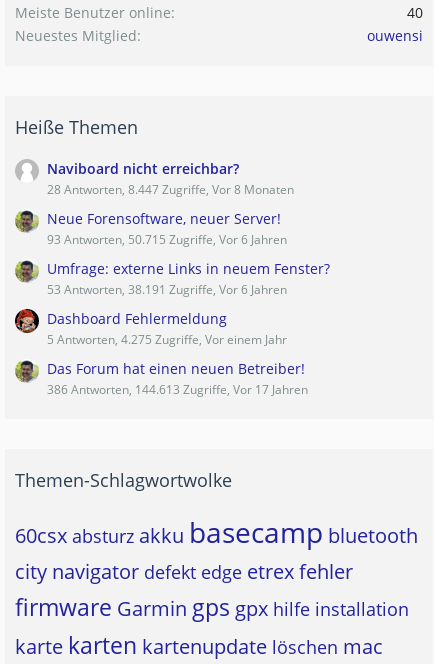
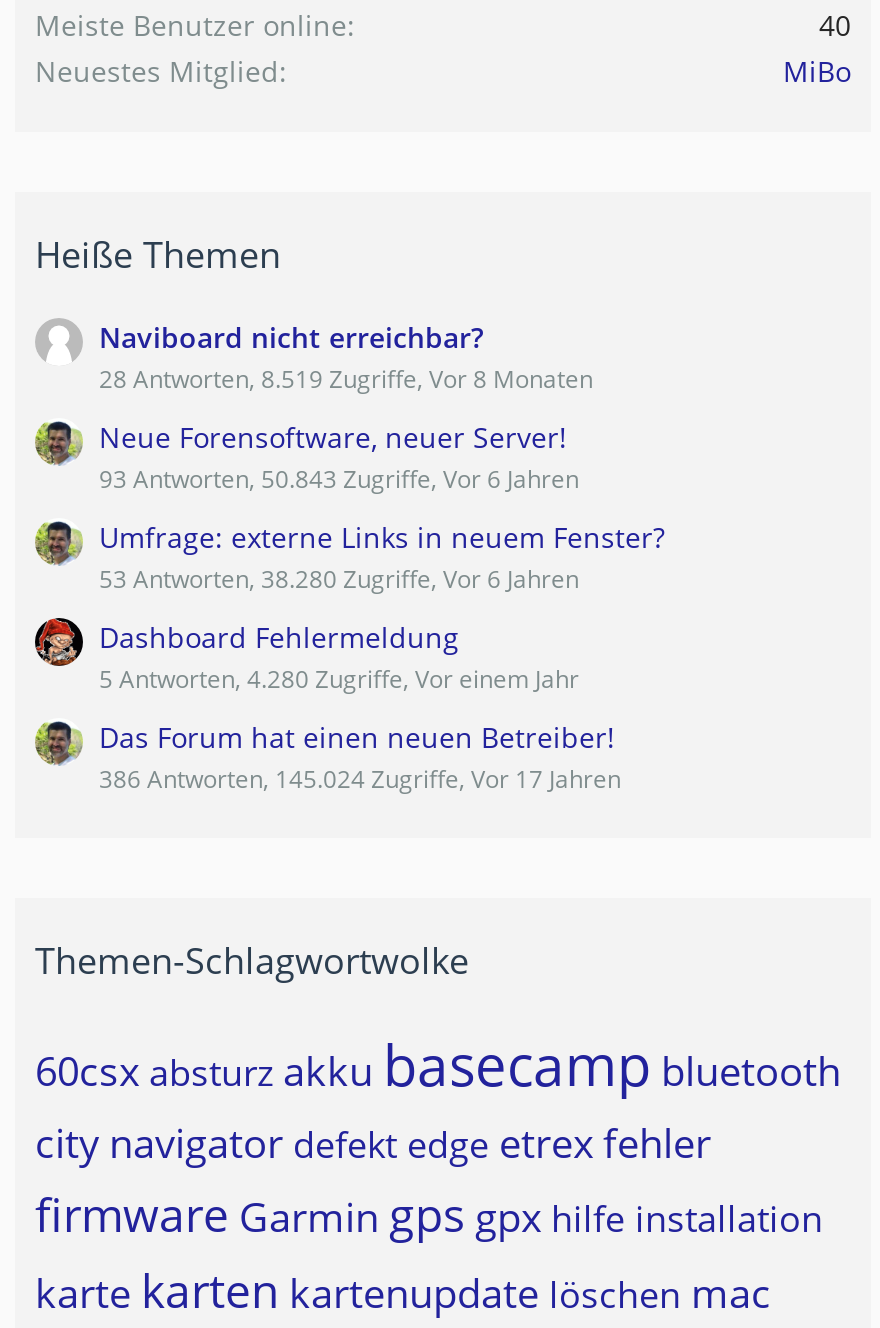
[367,26,423,45] ouwensi -> [783,52,851,90] MiBo
[47,181,294,198] 28 Antworten, 8.447 Zugriffe, Vor 8 Monaten -> [99,362,593,396] 28 Antworten, 8.519 Zugriffe, Vor 8 Monaten
[47,231,287,248] 93 Antworten, 50.715 Zugriffe, Vor 6 Jahren -> [99,462,579,496] 93 Antworten, 50.843 Zugriffe, Vor 6 Jahren
[47,281,287,298] 53 Antworten, 38.191 Zugriffe, Vor 6 Jahren -> [99,562,579,596] 53 Antworten, 38.280 Zugriffe, Vor 6 Jahren
[47,331,287,348] 5 Antworten, 4.275 Zugriffe, Vor einem Jahr -> [99,662,579,696] 5 Antworten, 4.280 Zugriffe, Vor einem Jahr
[47,381,308,398] 386 Antworten, 144.613 Zugriffe, Vor 17 Jahren -> [99,762,621,796] 386 Antworten, 145.024 Zugriffe, Vor 17 Jahren

